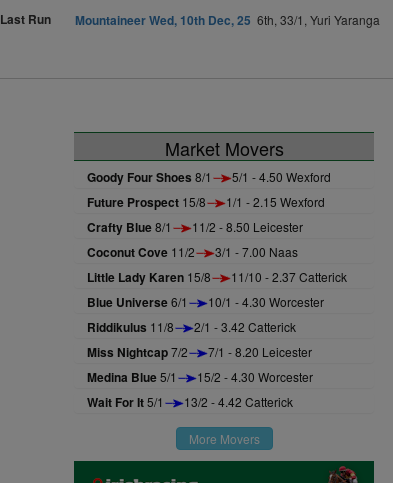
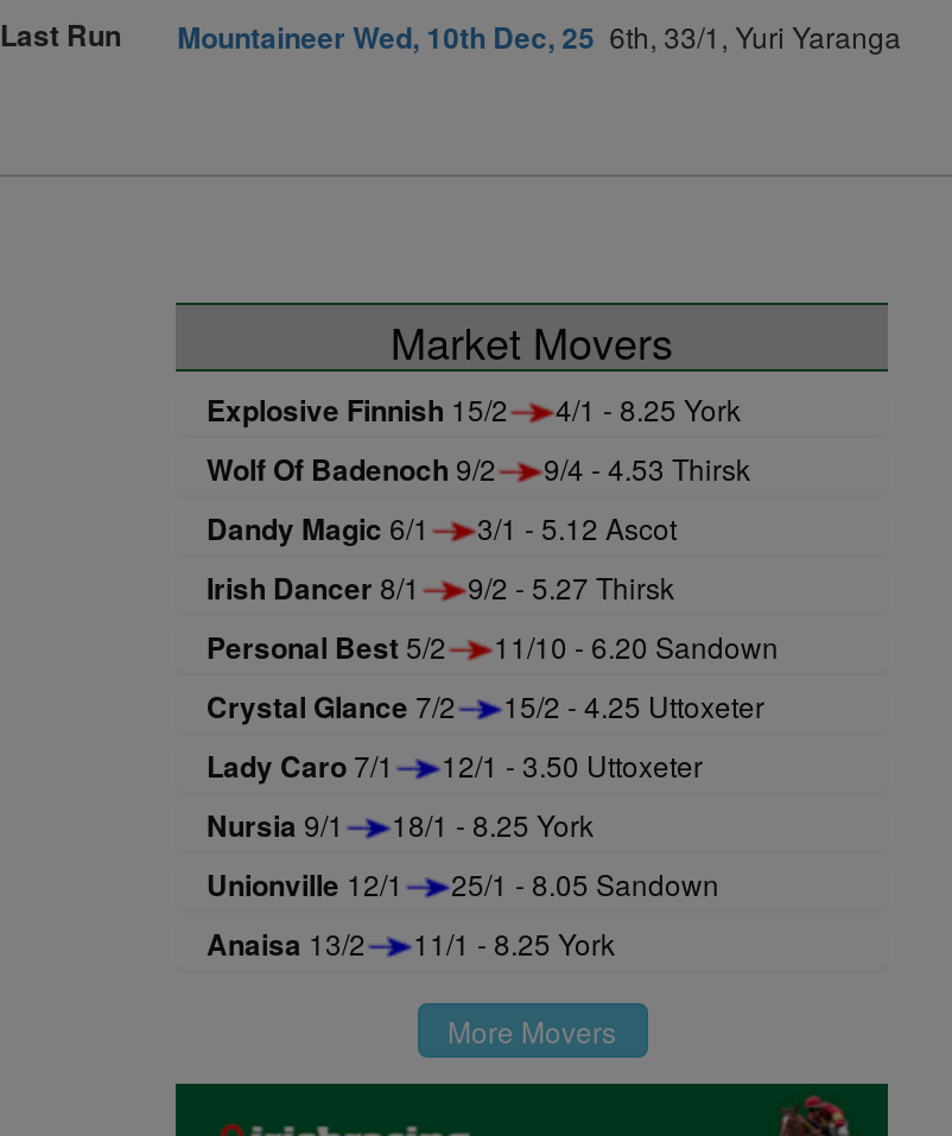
[87,168,347,411] Goody Four Shoes 8/1 | 5/1 - 4.50 Wexford | Future Prospect 15/8 | 1/1 - 2.15 Wexford | Crafty Blue 8/1 | 11/2 - 8.50 Leicester | Coconut Cove 11/2 | 3/1 - 7.00 Naas | Little Lady Karen 15/8 | 11/10 - 2.37 Catterick | Blue Universe 6/1 | 10/1 - 4.30 Worcester | Riddikulus 11/8 | 2/1 - 3.42 Catterick | Miss Nightcap 7/2 | 7/1 - 8.20 Leicester | Medina Blue 5/1 | 15/2 - 4.30 Worcester | Wait For It 5/1 | 13/2 - 4.42 Catterick -> [207,388,779,965] Explosive Finnish 15/2 | 4/1 - 8.25 York | Wolf Of Badenoch 9/2 | 9/4 - 4.53 Thirsk | Dandy Magic 6/1 | 3/1 - 5.12 Ascot | Irish Dancer 8/1 | 9/2 - 5.27 Thirsk | Personal Best 5/2 | 11/10 - 6.20 Sandown | Crystal Glance 7/2 | 15/2 - 4.25 Uttoxeter | Lady Caro 7/1 | 12/1 - 3.50 Uttoxeter | Nursia 9/1 | 18/1 - 8.25 York | Unionville 12/1 | 25/1 - 8.05 Sandown | Anaisa 13/2 | 11/1 - 8.25 York

